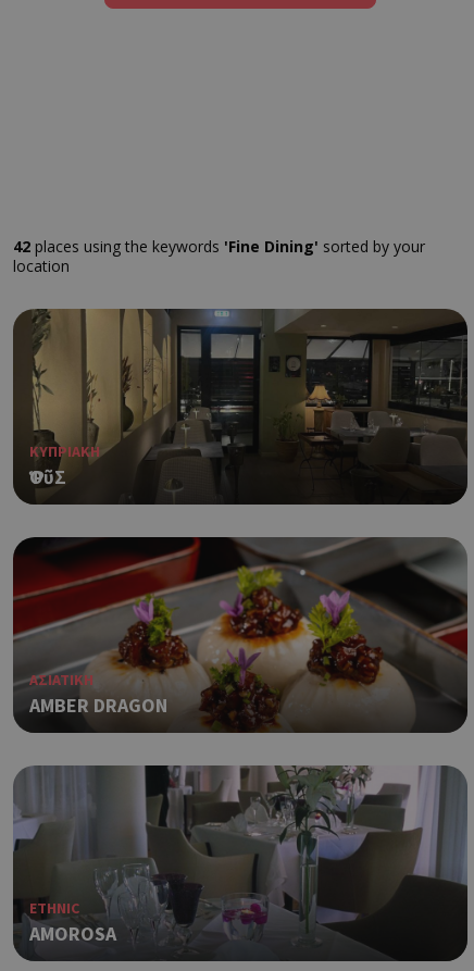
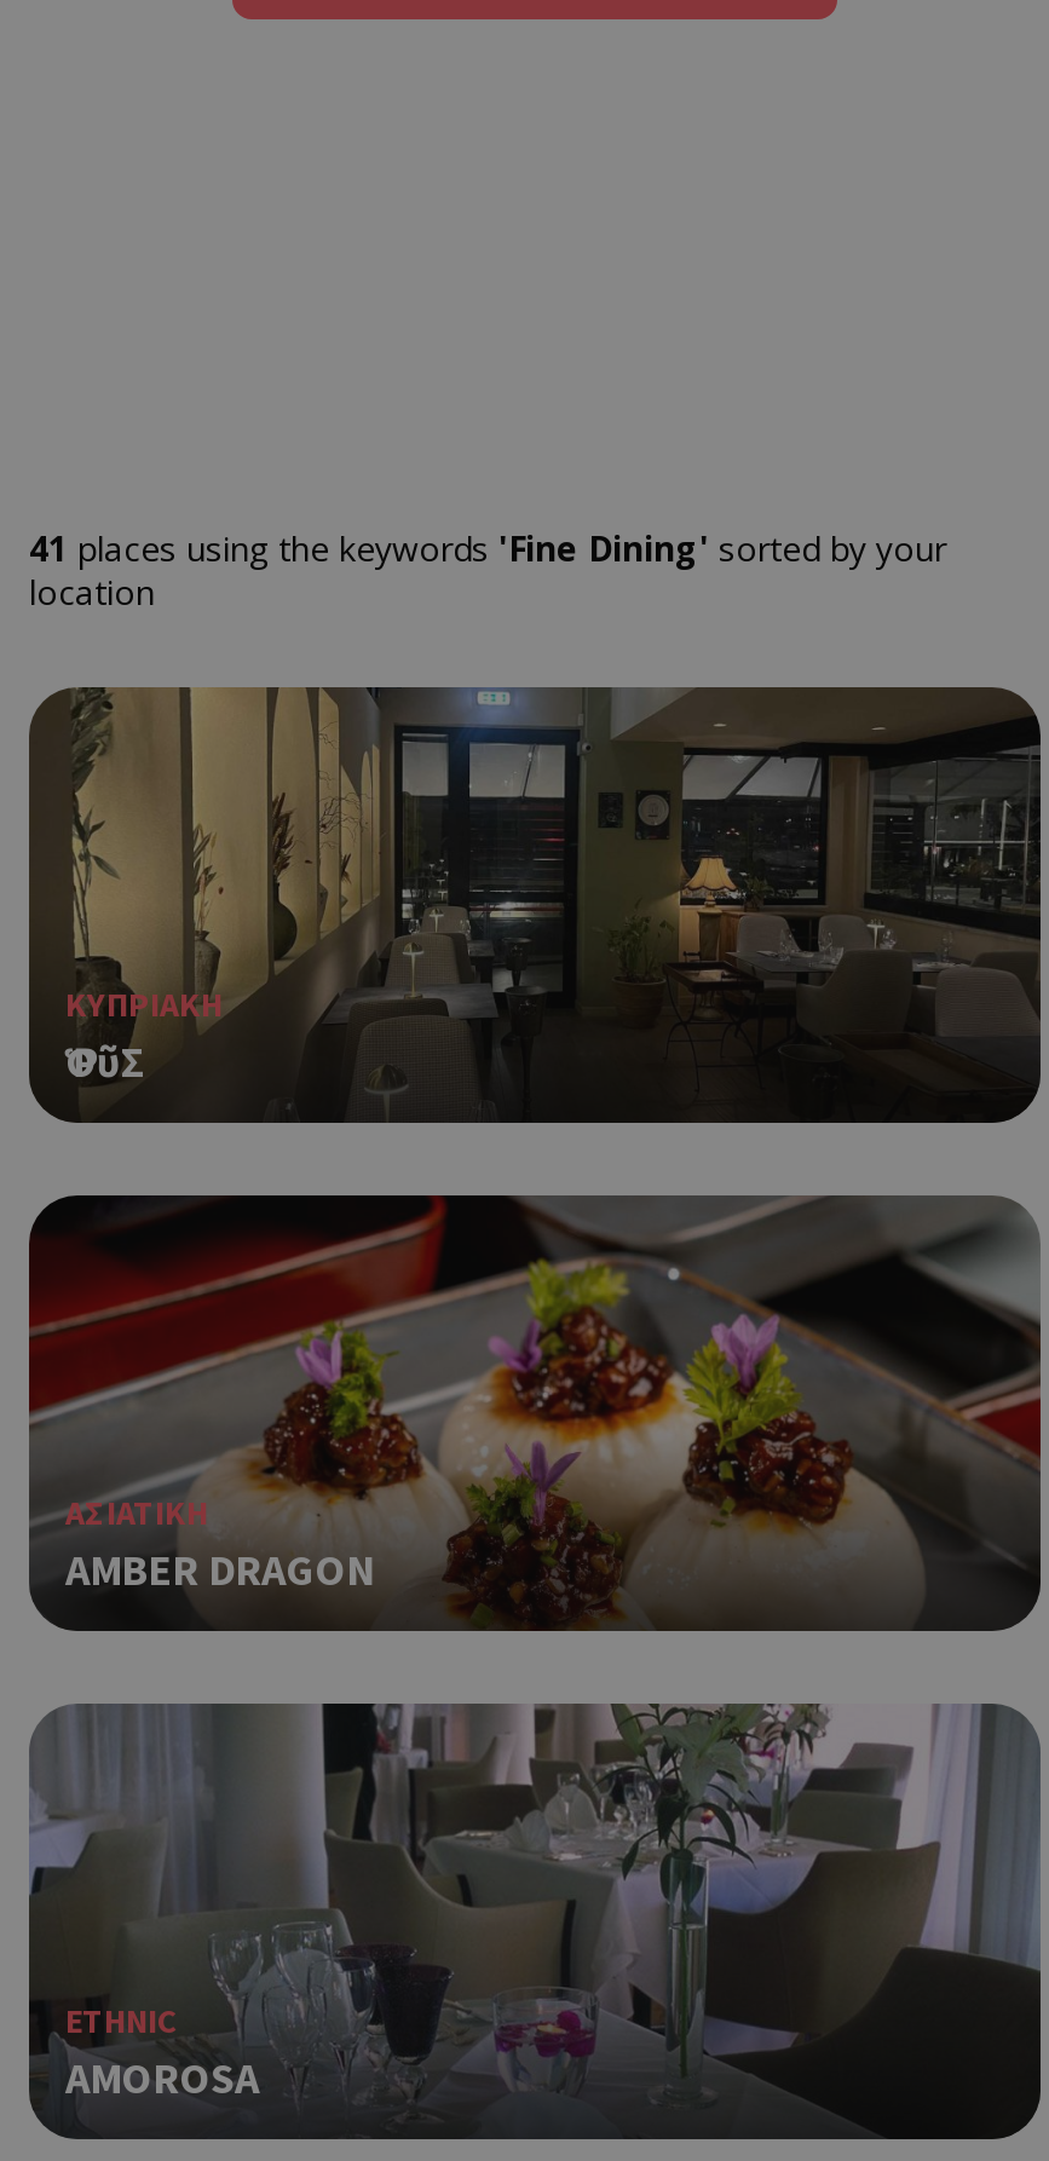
[13,236,425,257] 42 places using the keywords 'Fine Dining' sorted by your -> [29,525,946,571] 41 places using the keywords 'Fine Dining' sorted by your

